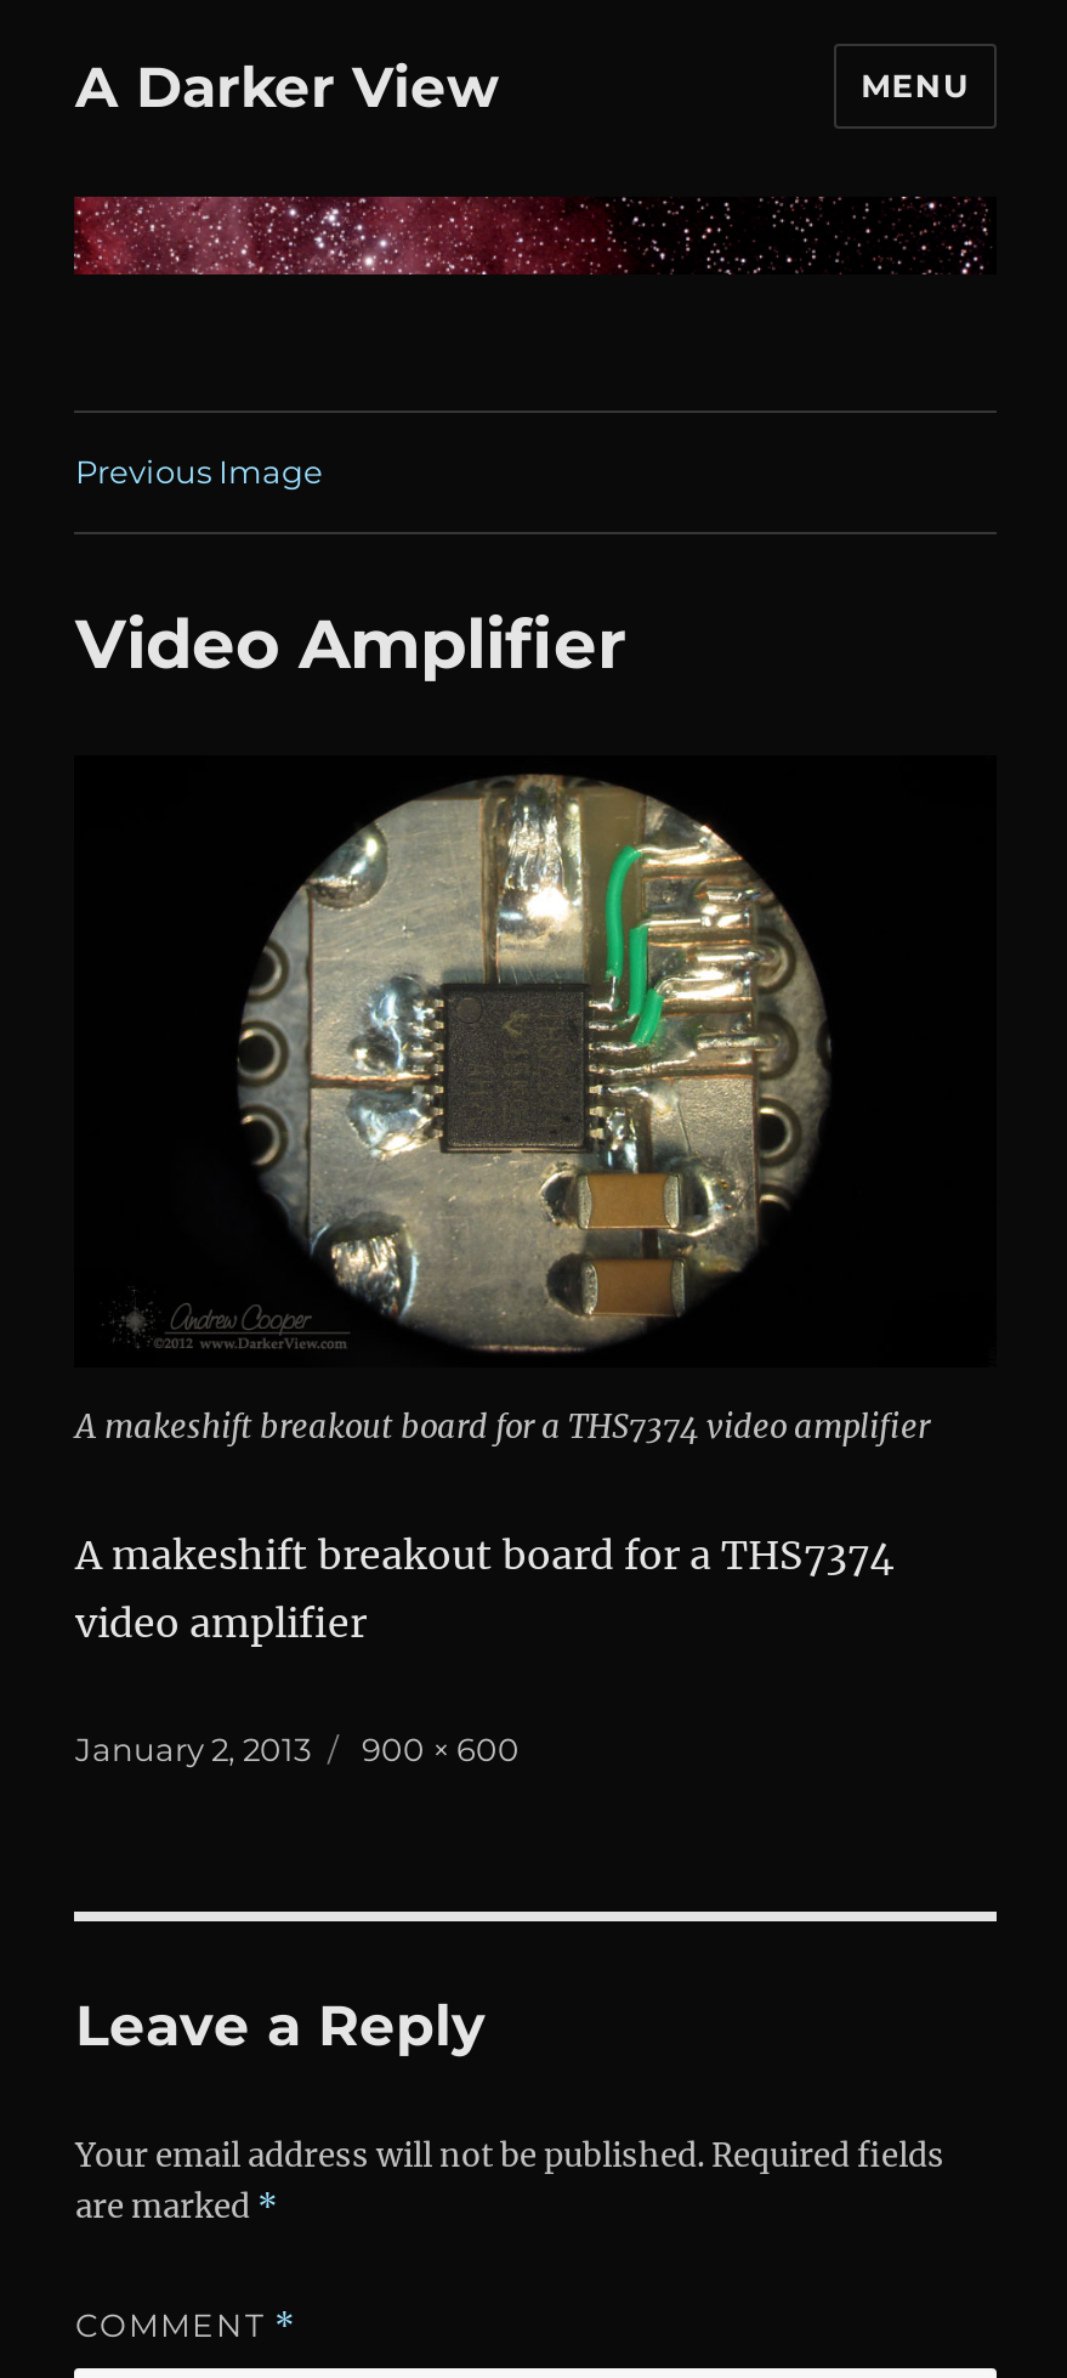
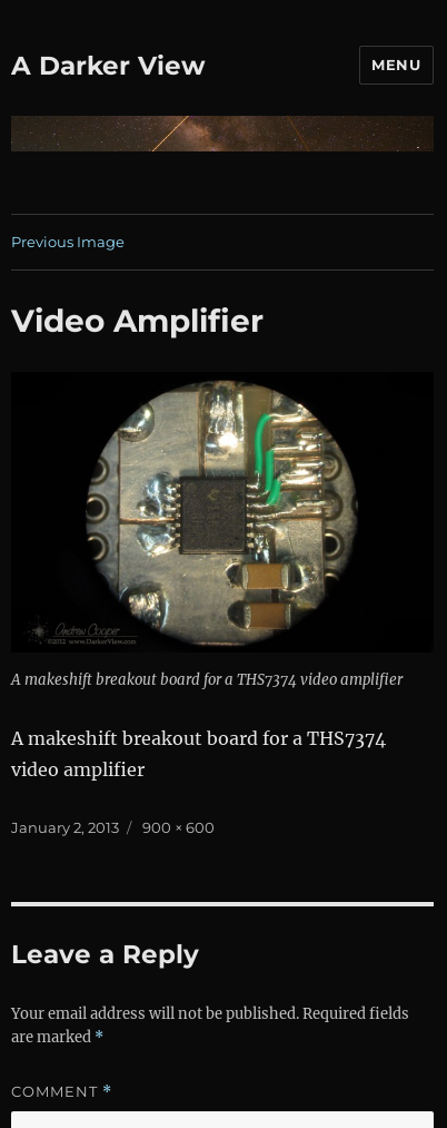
[74,197,992,274] [image] -> [12,116,416,151] [image]

